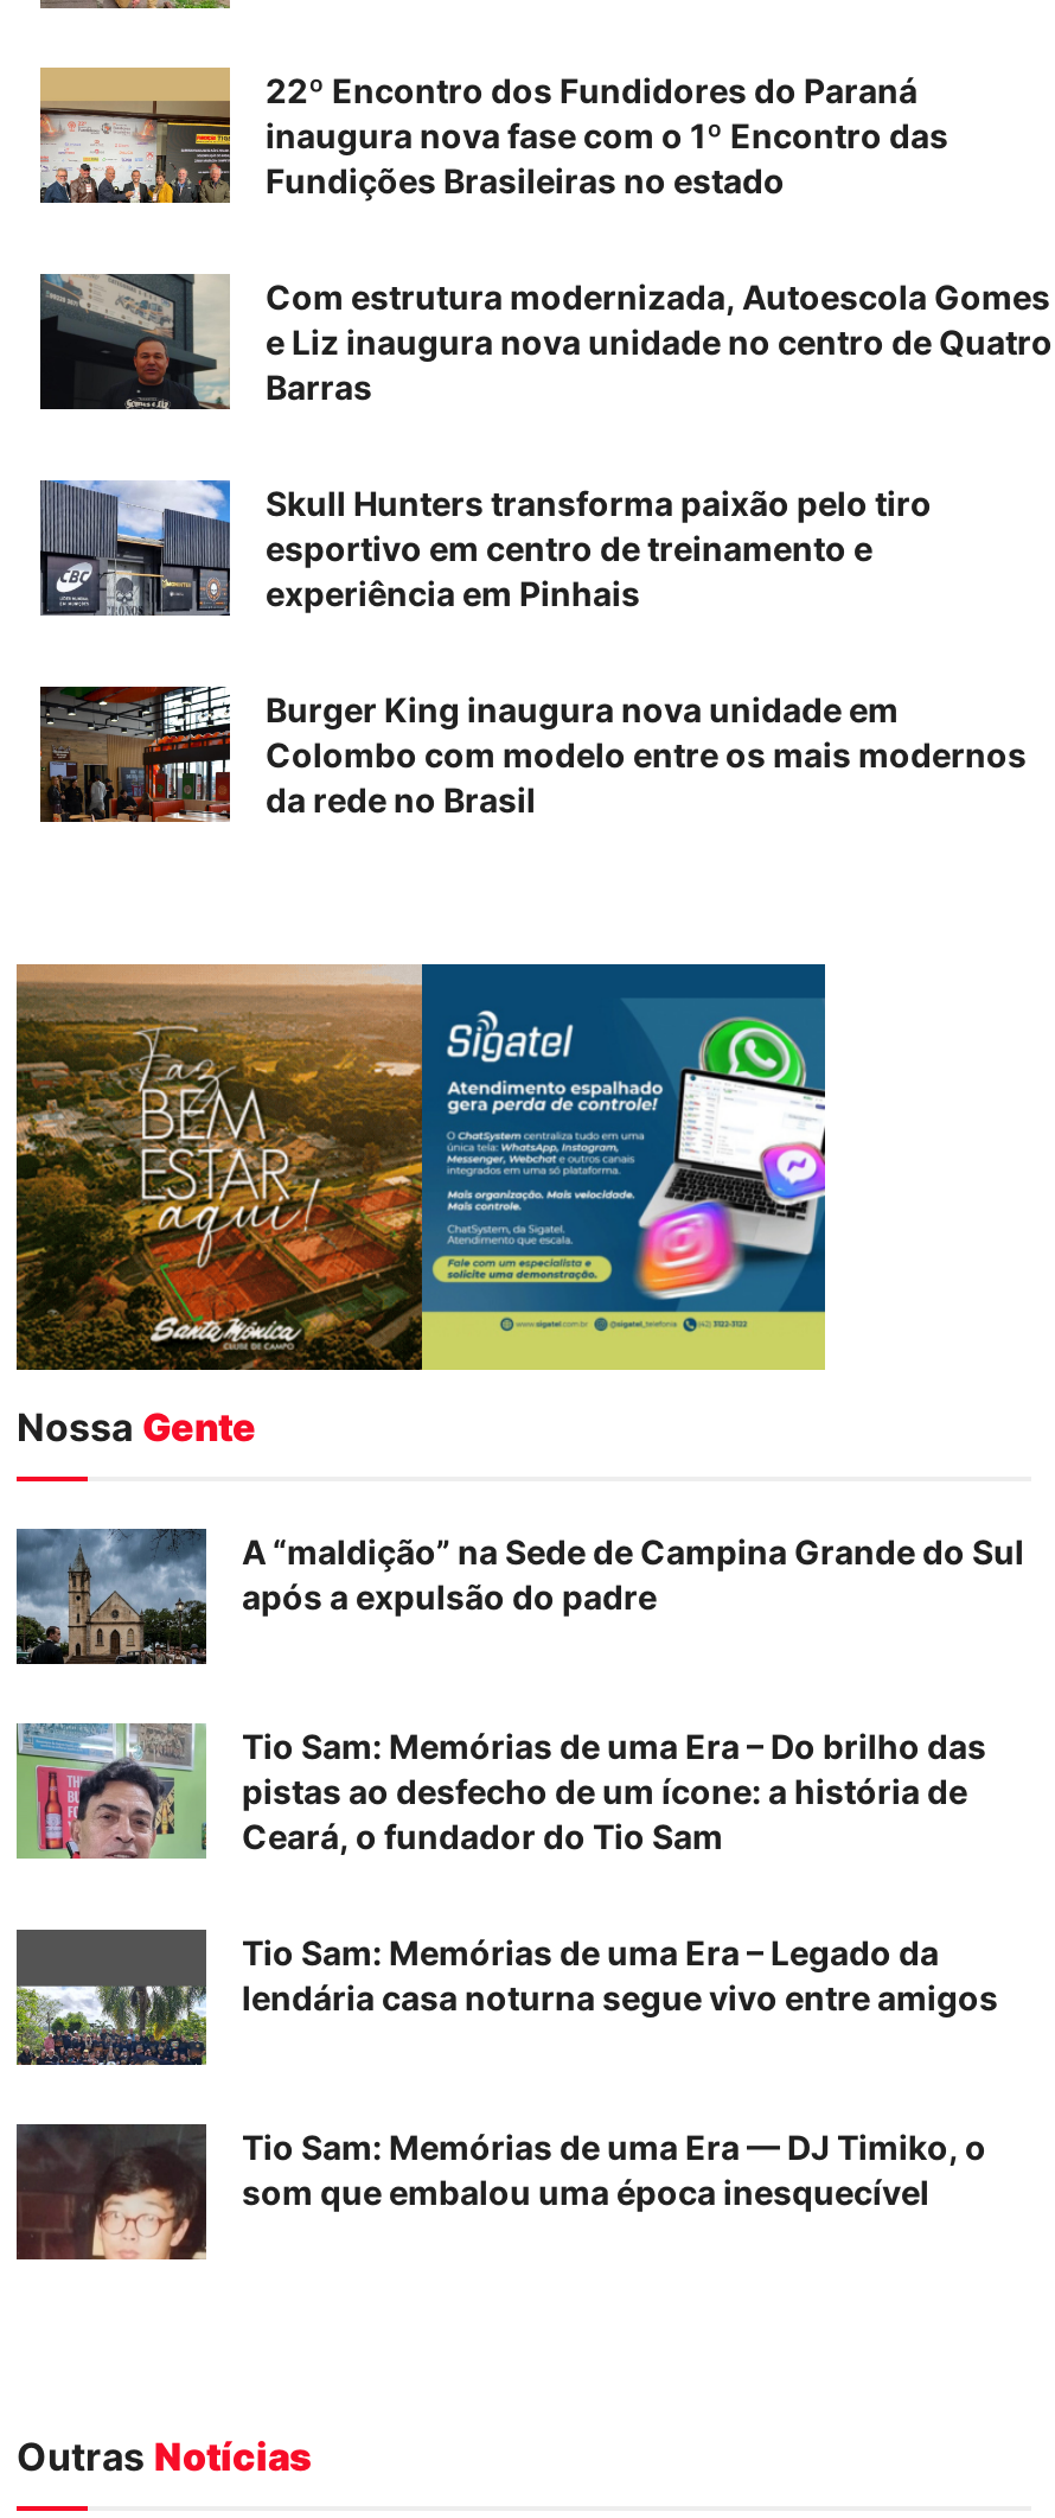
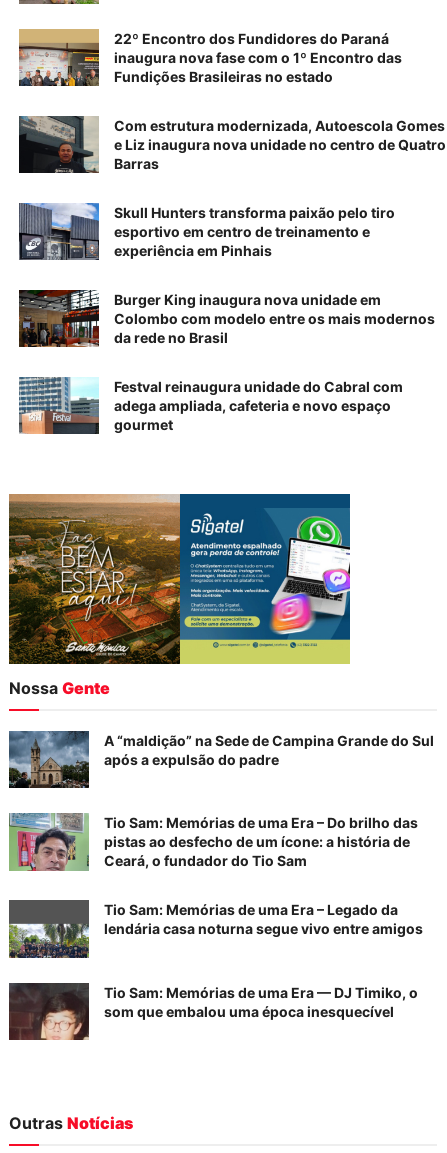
none -> [18,377,403,435] [image] | Festval reinaugura unidade do Cabral com | adega ampliada, cafeteria e novo espaço | gourmet

